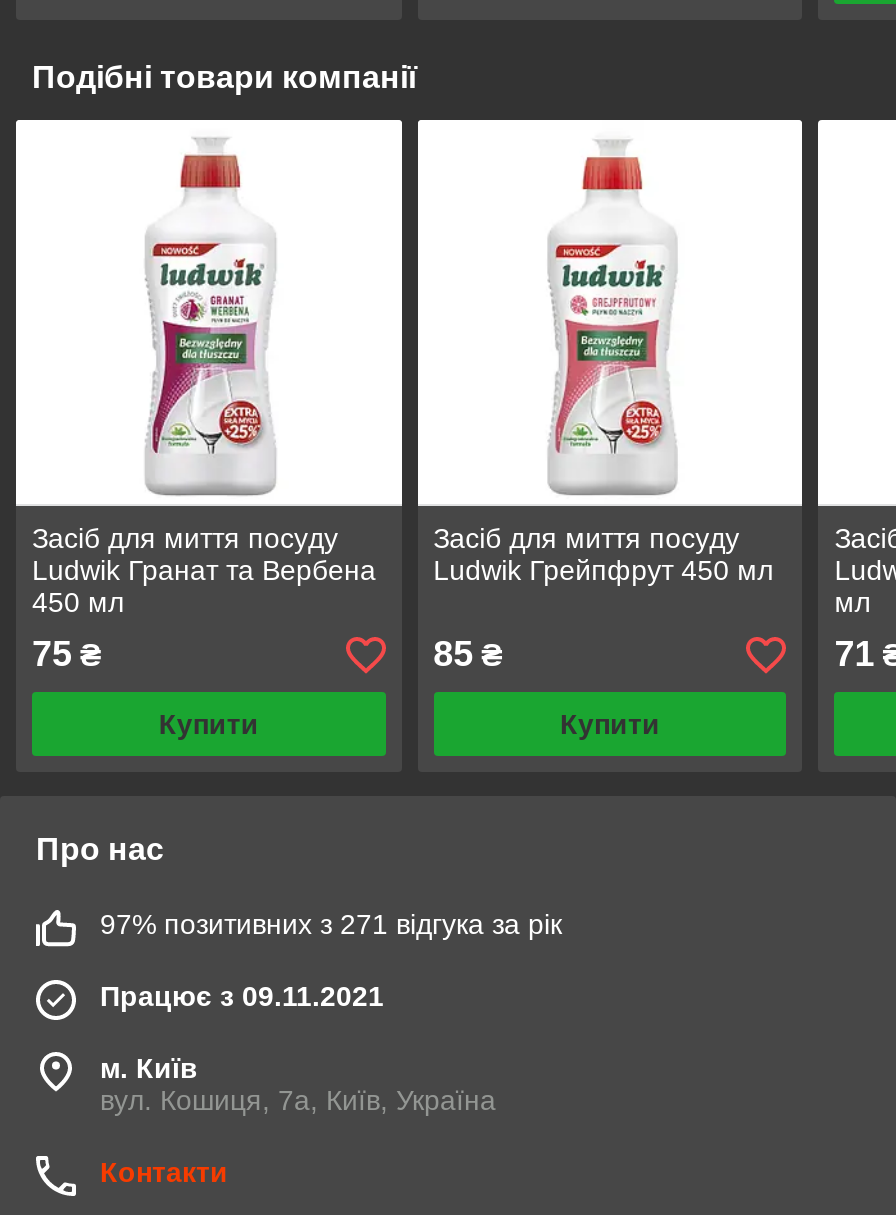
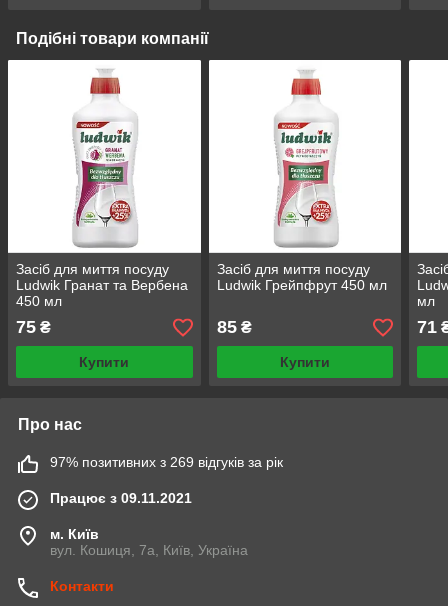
[100,909,562,941] 97% позитивних з 271 відгука за рік -> [50,454,283,470] 97% позитивних з 269 відгуків за рік

